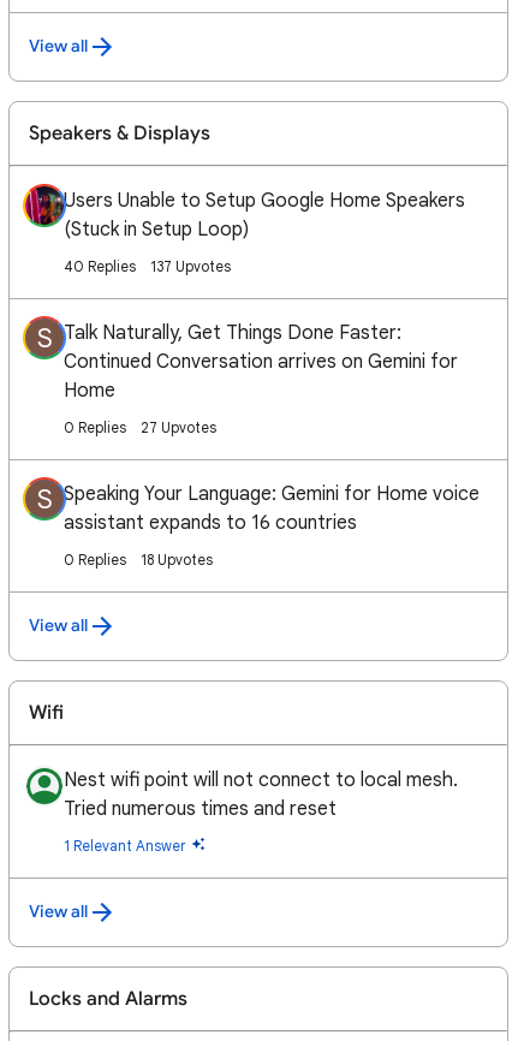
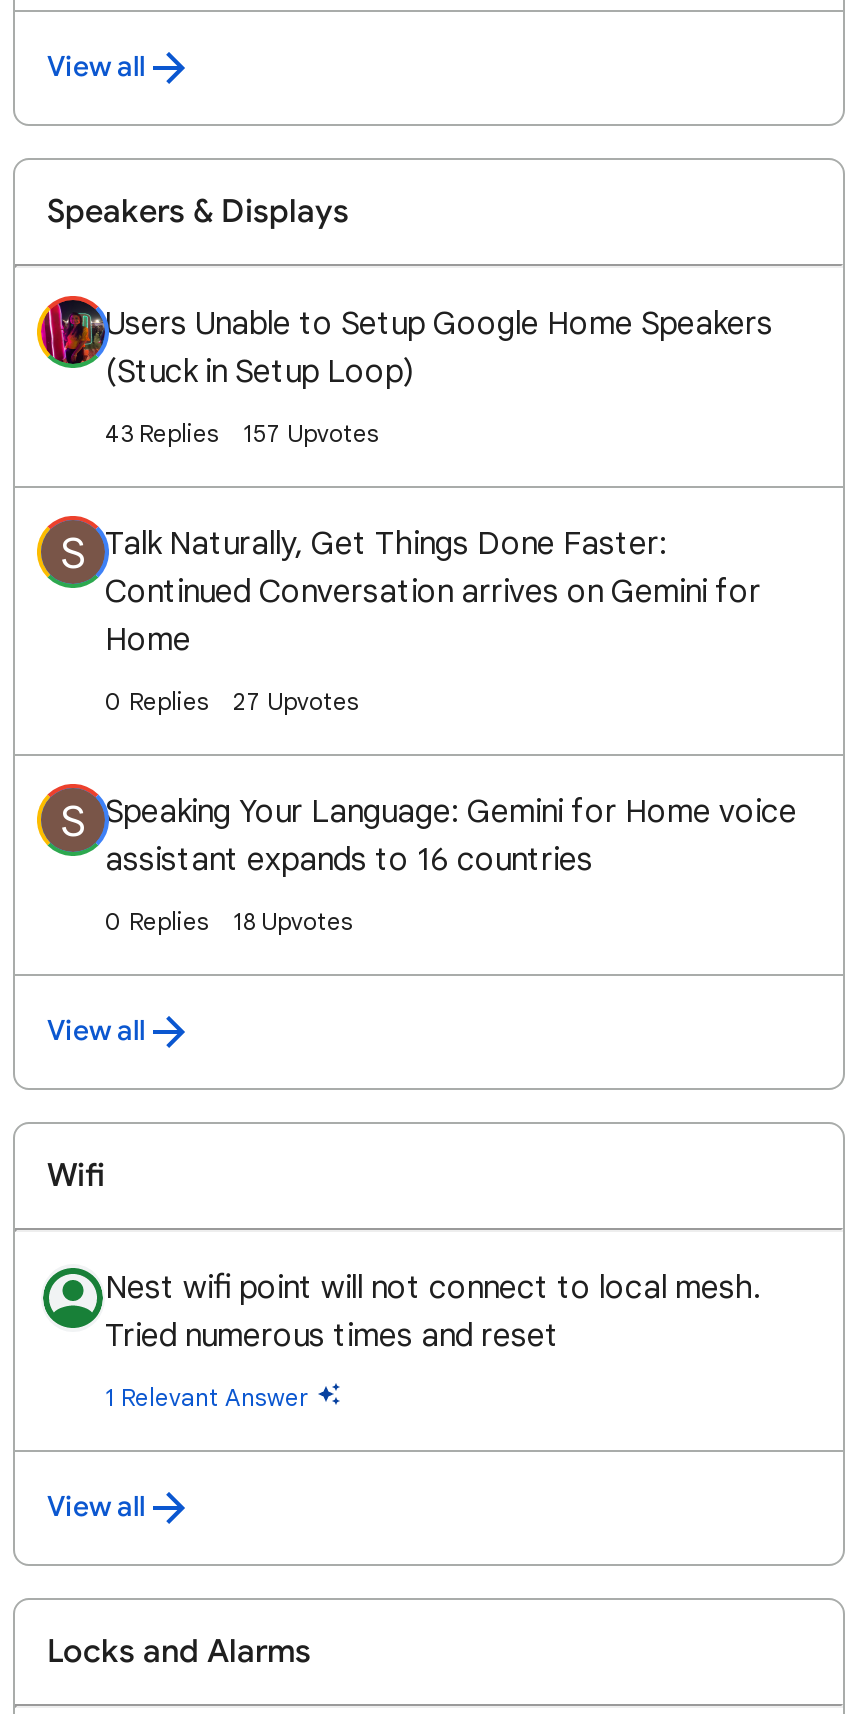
[64,257,136,275] 40 Replies -> [105,418,219,448] 43 Replies
[150,257,231,275] 137 Upvotes -> [243,418,379,448] 157 Upvotes

